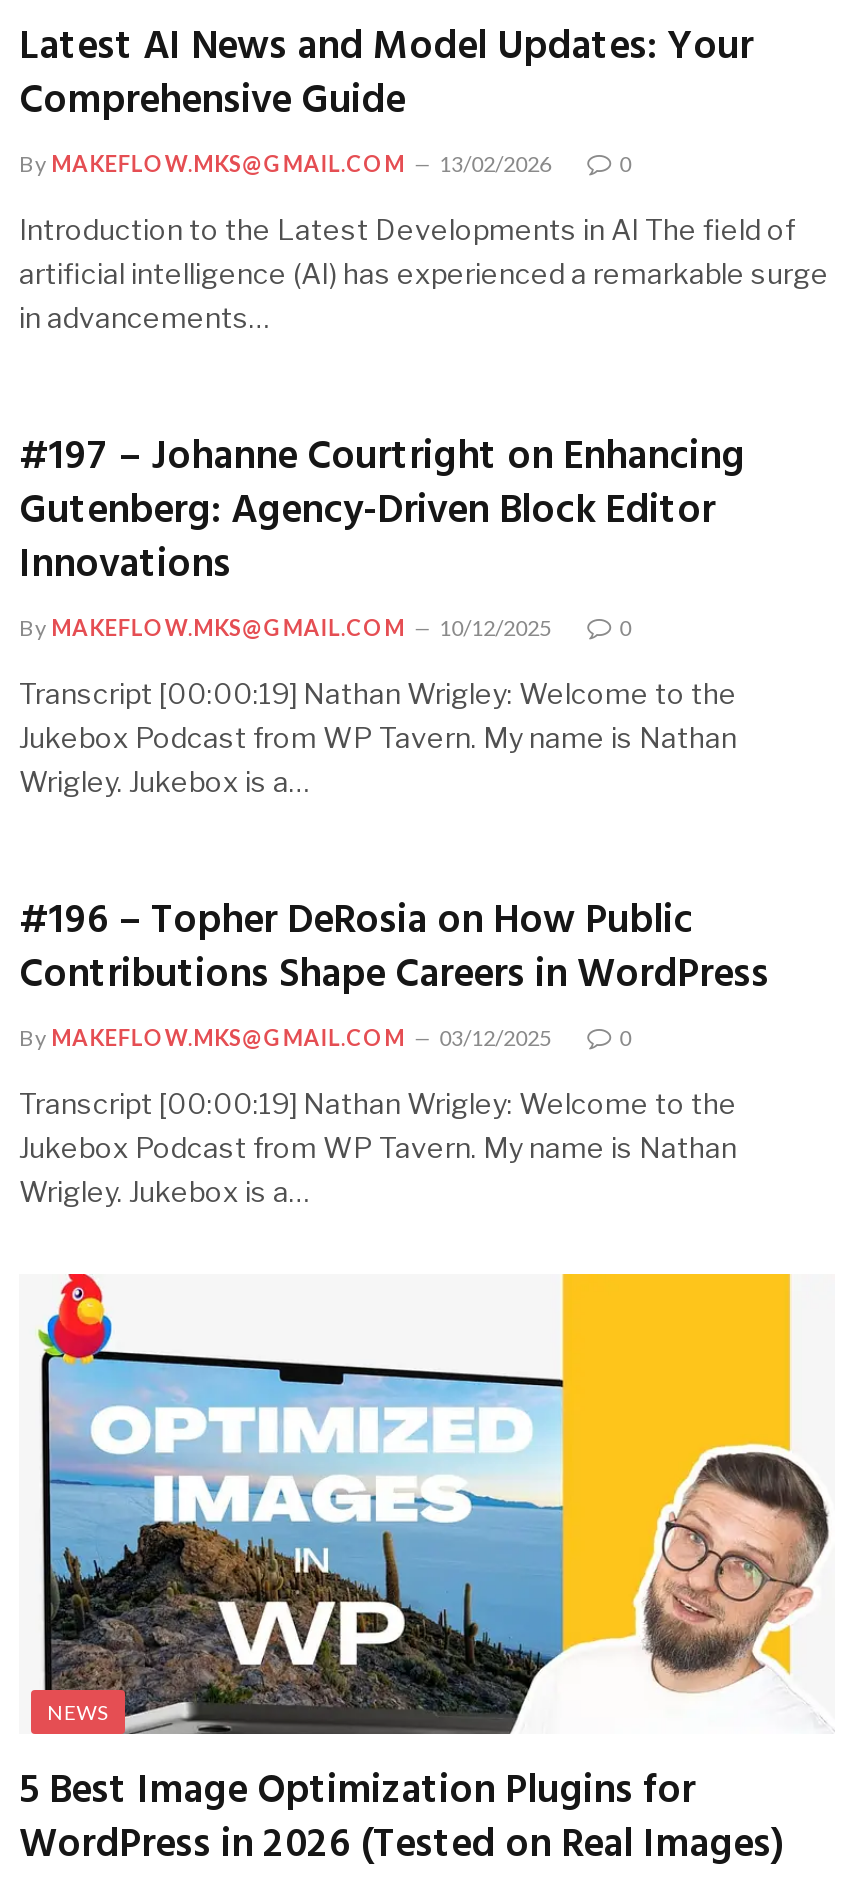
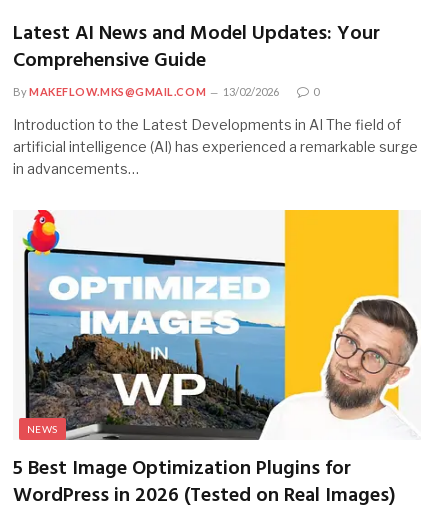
[19,426,769,1208] #197 – Johanne Courtright on Enhancing | Gutenberg: Agency-Driven Block Editor | Innovations | By MAKEFLOW.MKS@GMAIL.COM | 10/12/2025 | 0 | Transcript [00:00:19] Nathan Wrigley: Welcome to the | Jukebox Podcast from WP Tavern. My name is Nathan | Wrigley. Jukebox is a… | #196 – Topher DeRosia on How Public | Contributions Shape Careers in WordPress | By MAKEFLOW.MKS@GMAIL.COM | 03/12/2025 | 0 | Transcript [00:00:19] Nathan Wrigley: Welcome to the | Jukebox Podcast from WP Tavern. My name is Nathan | Wrigley. Jukebox is a… -> none

